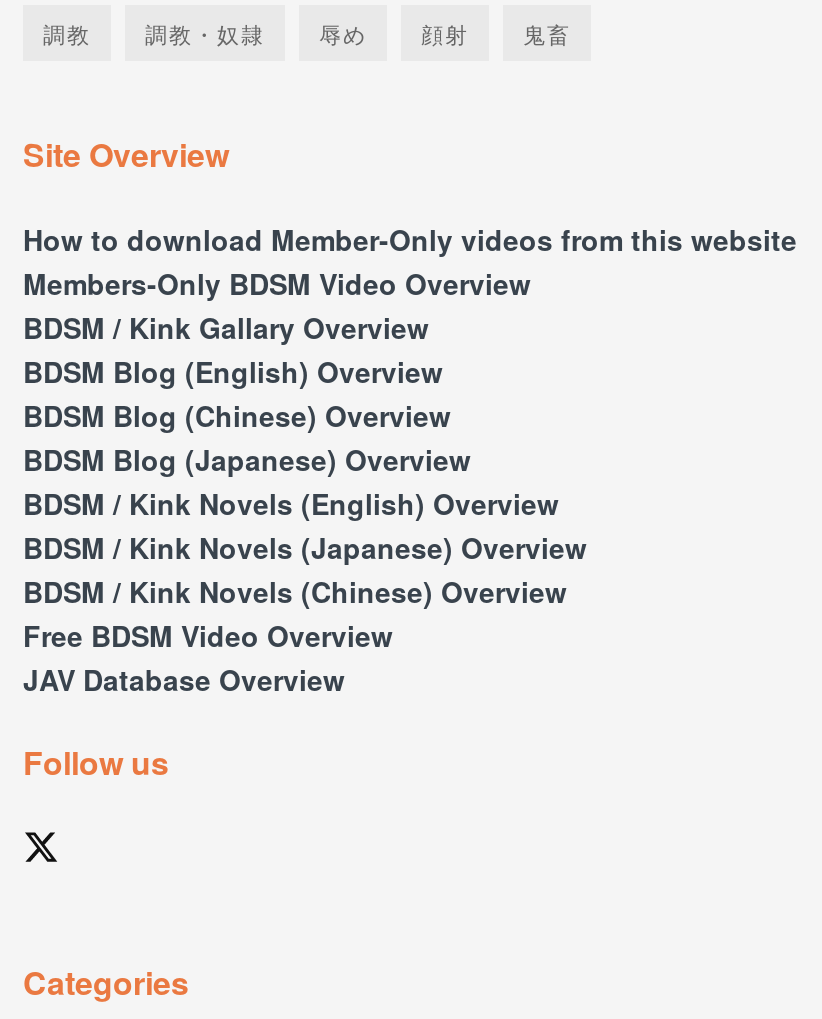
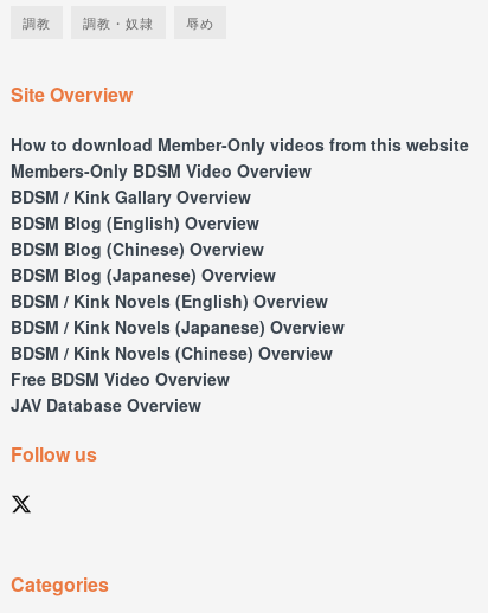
[421,18,571,50] 顔射 | 鬼畜 -> none

